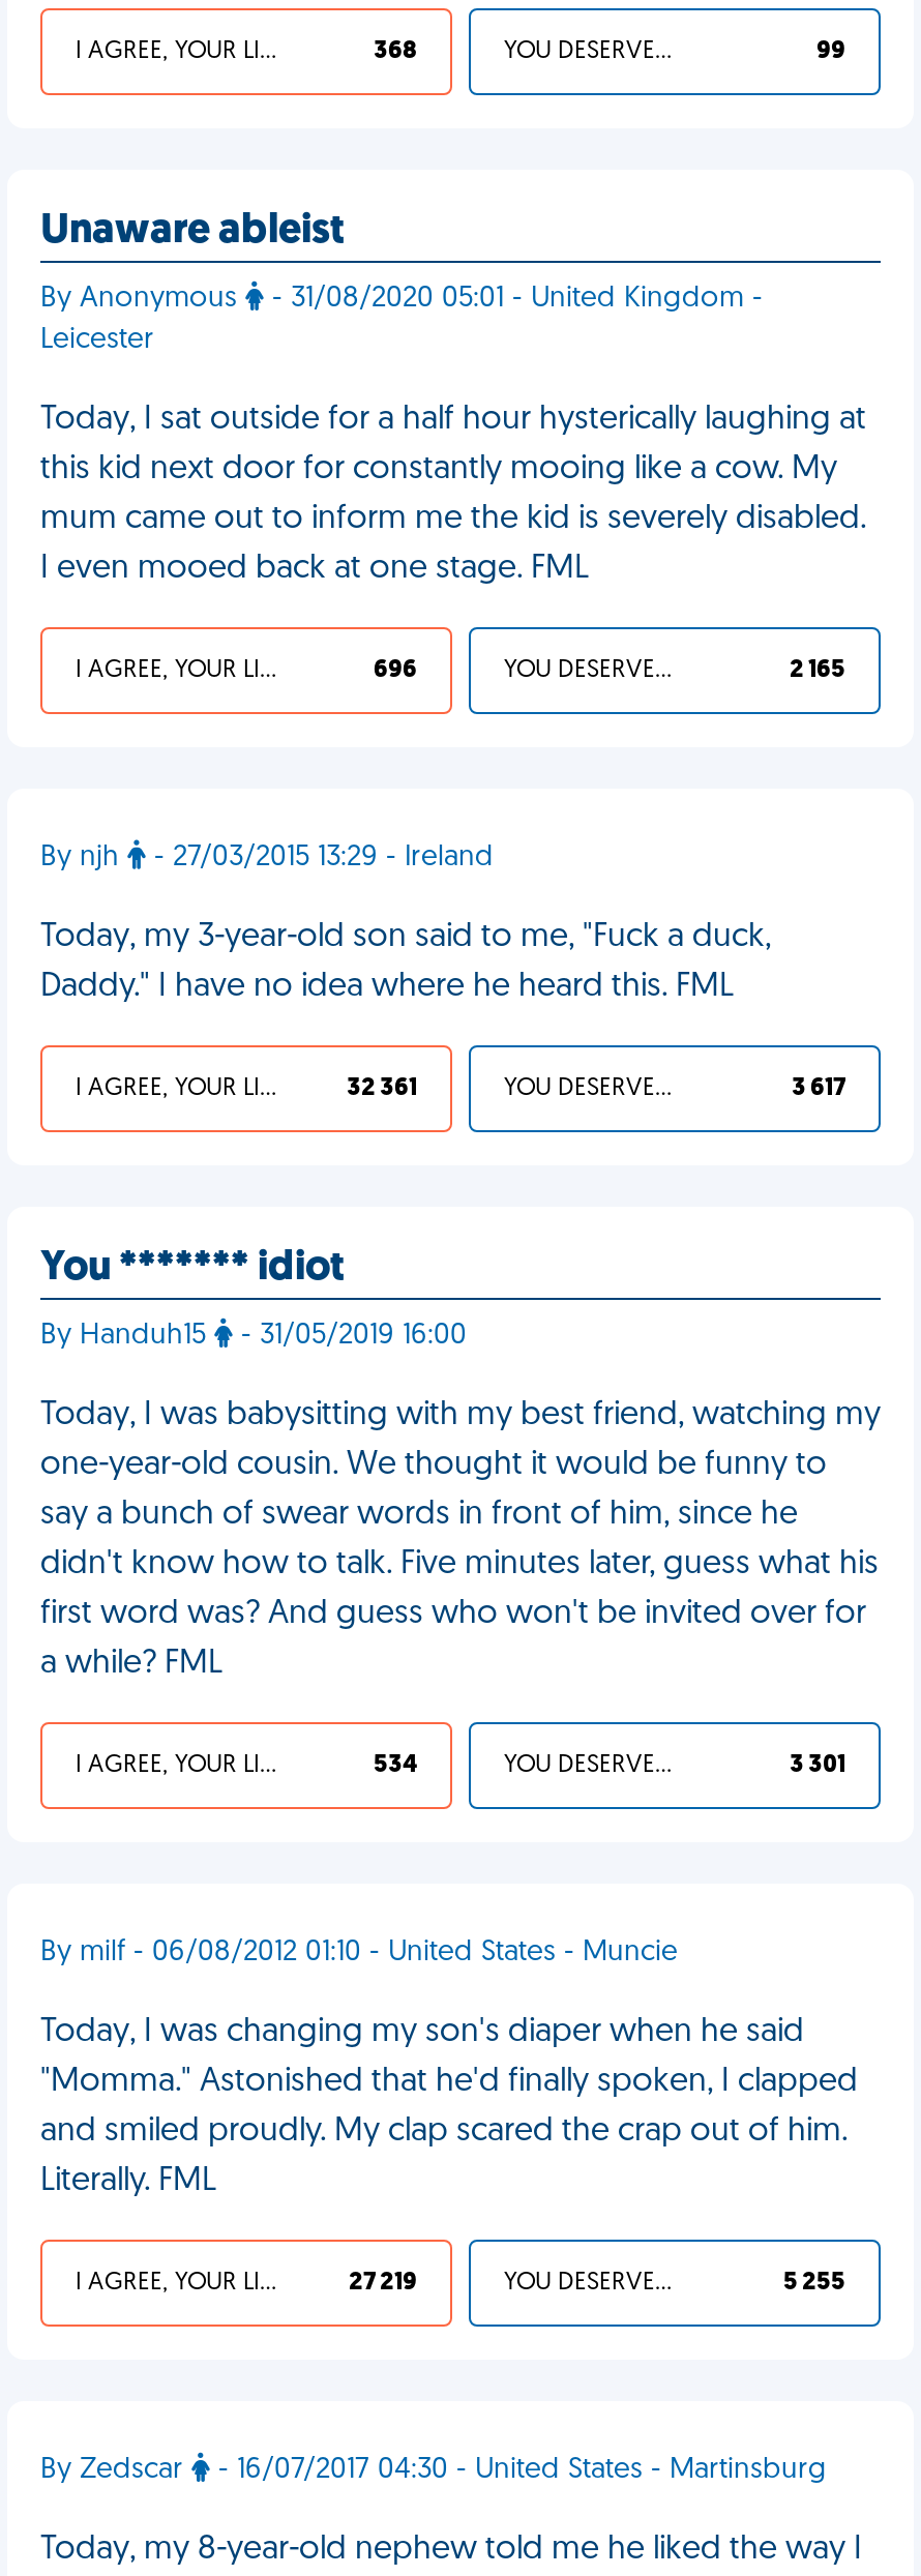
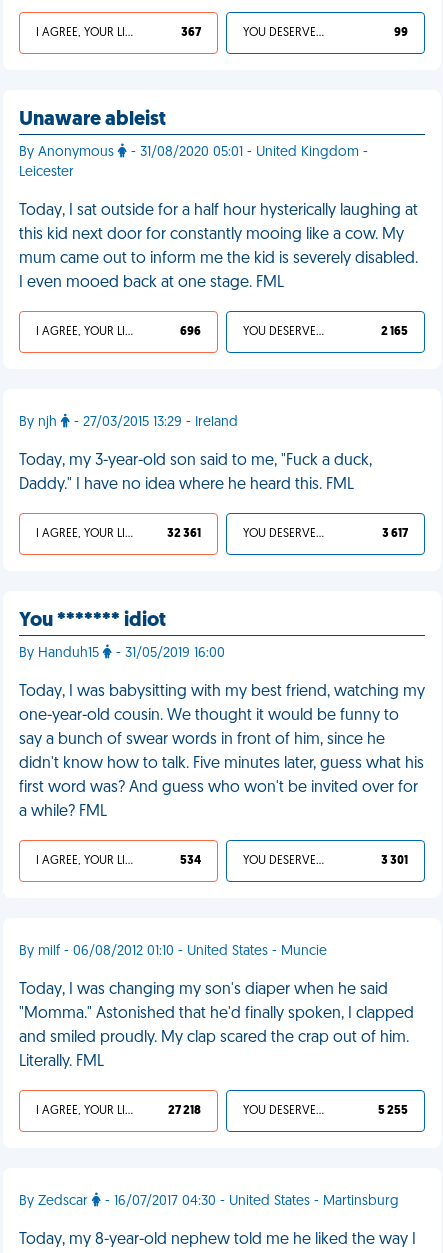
[374,39,417,64] 368 -> [181,27,201,39] 367
[349,2271,417,2296] 27 219 -> [168,1105,201,1117] 27 218

